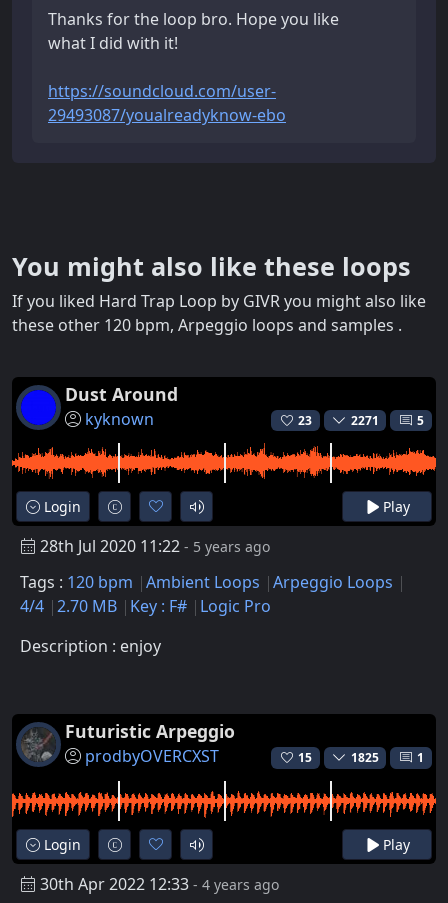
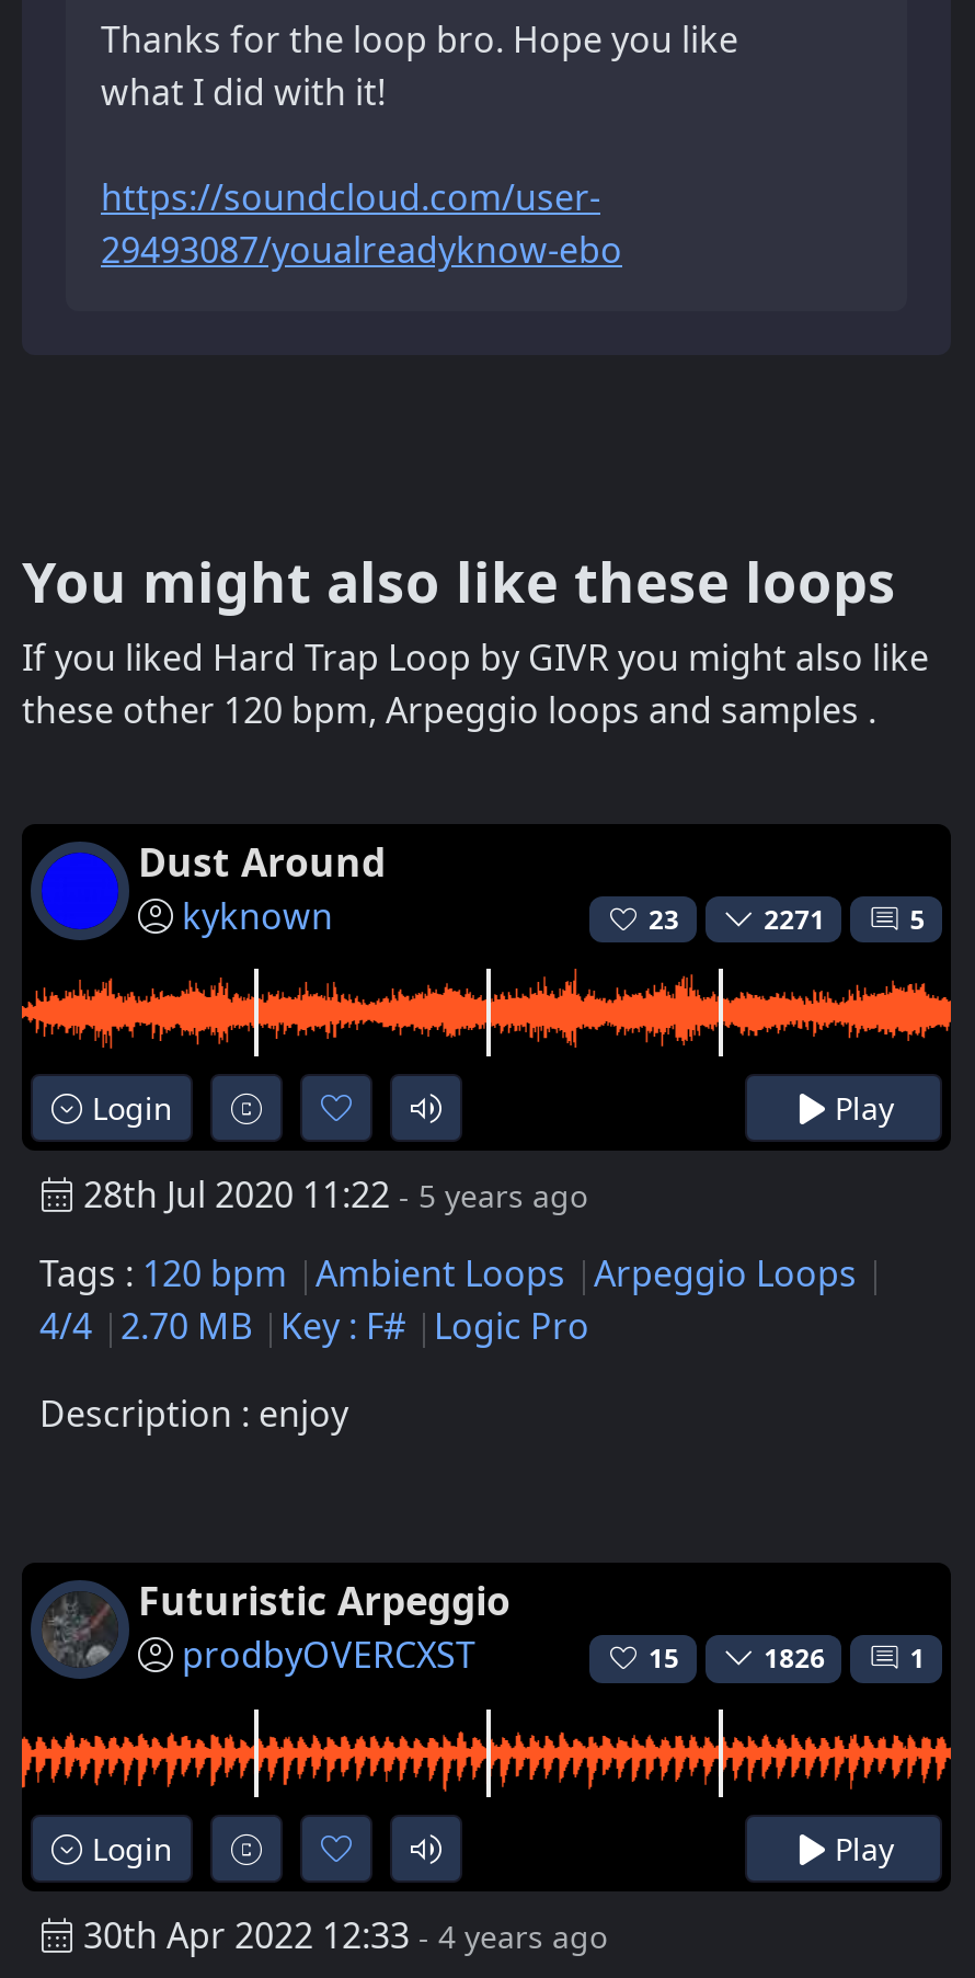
[351,749,379,766] 1825 -> [764,1640,825,1678] 1826

